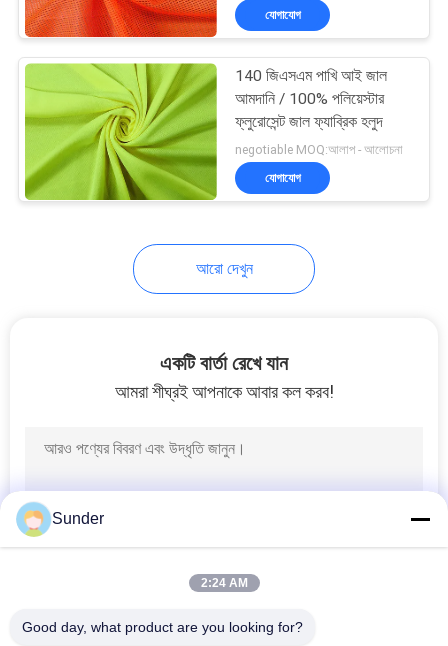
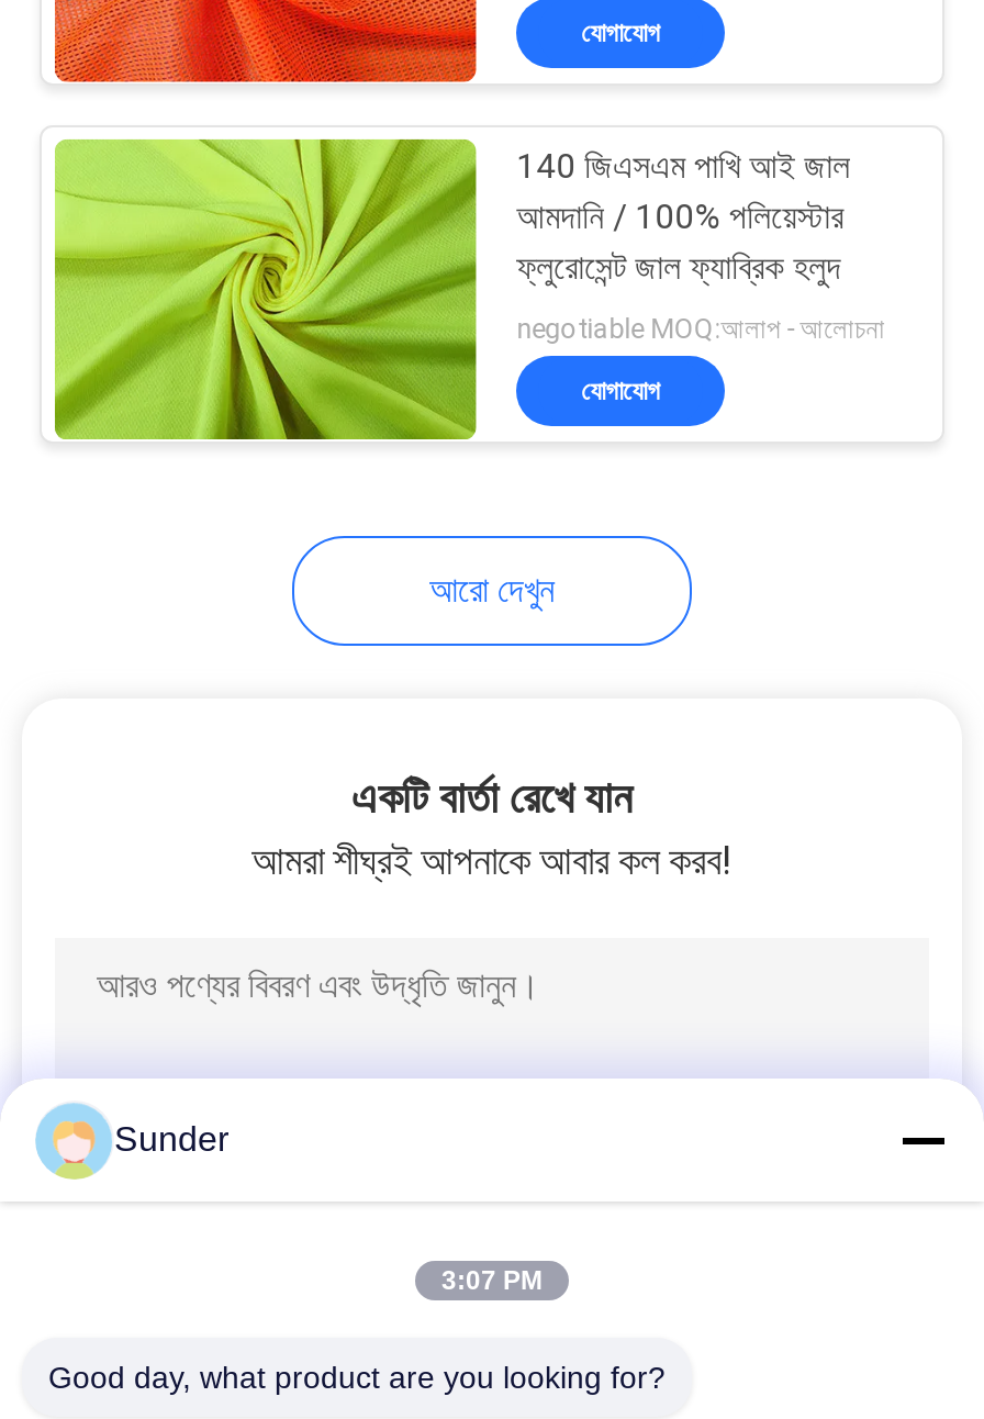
[200,576,247,590] 2:24 AM -> [441,1265,543,1296] 3:07 PM

